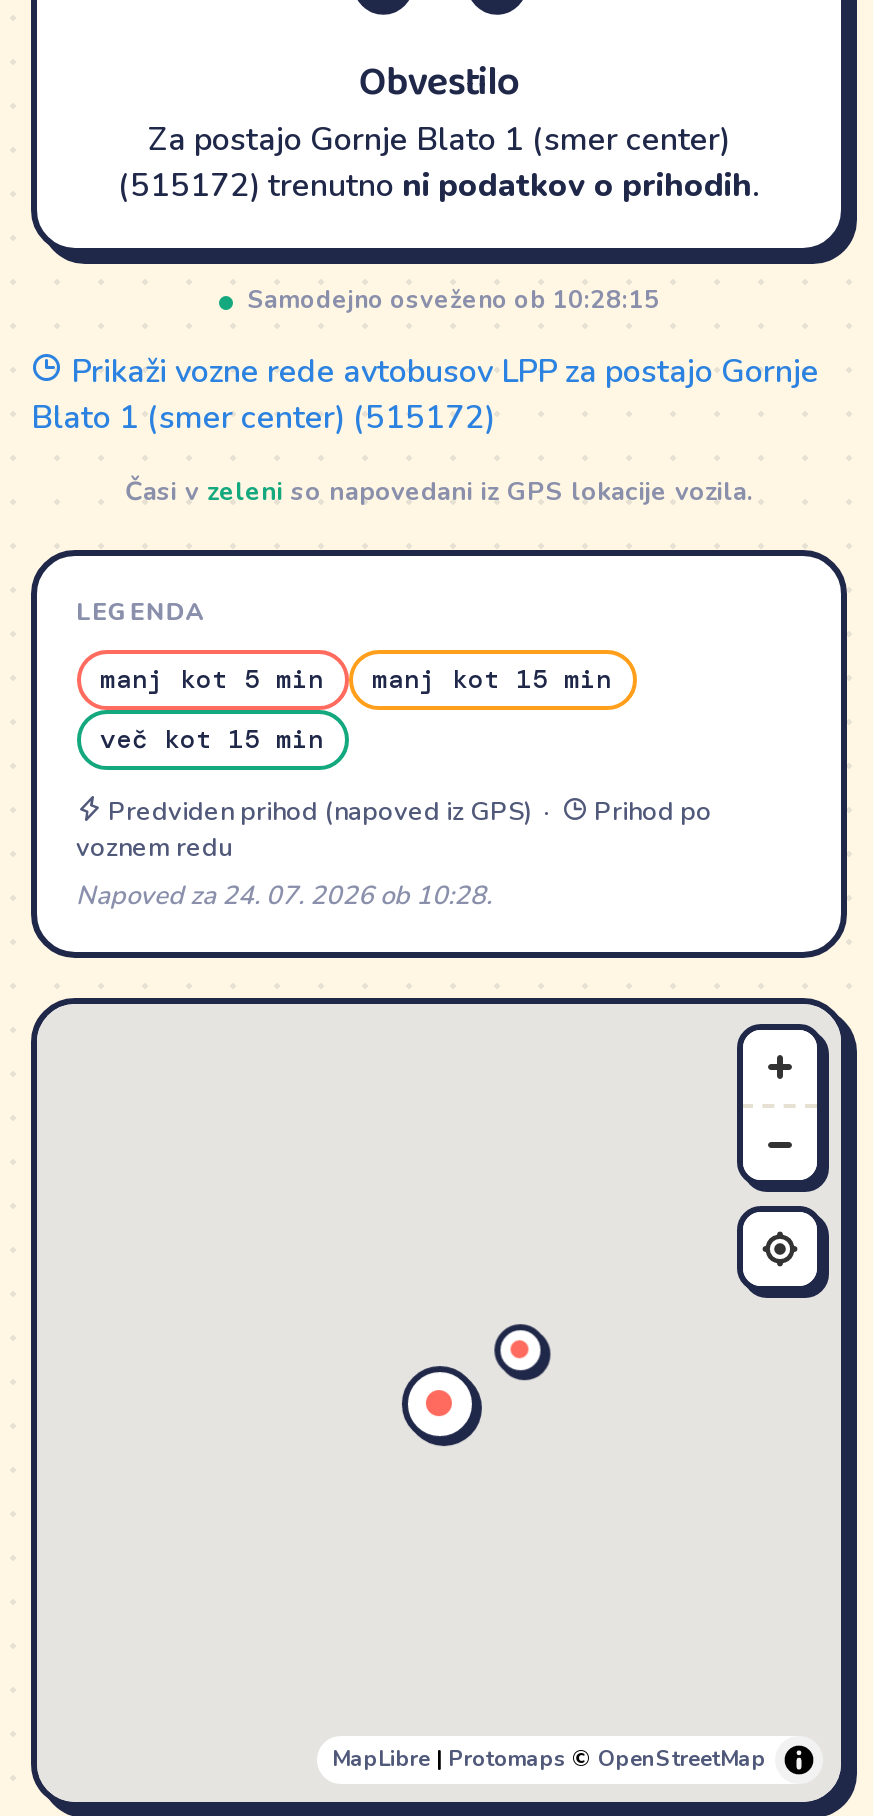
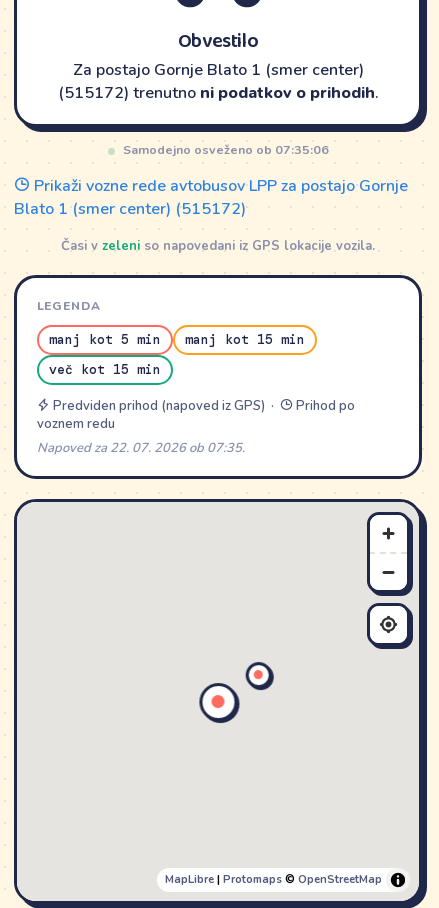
[242,282,660,316] Samodejno osveženo ob 10:28:15 -> [119,141,328,158] Samodejno osveženo ob 07:35:06
[76,877,492,913] Napoved za 24. 07. 2026 ob 10:28. -> [36,439,244,457] Napoved za 22. 07. 2026 ob 07:35.

